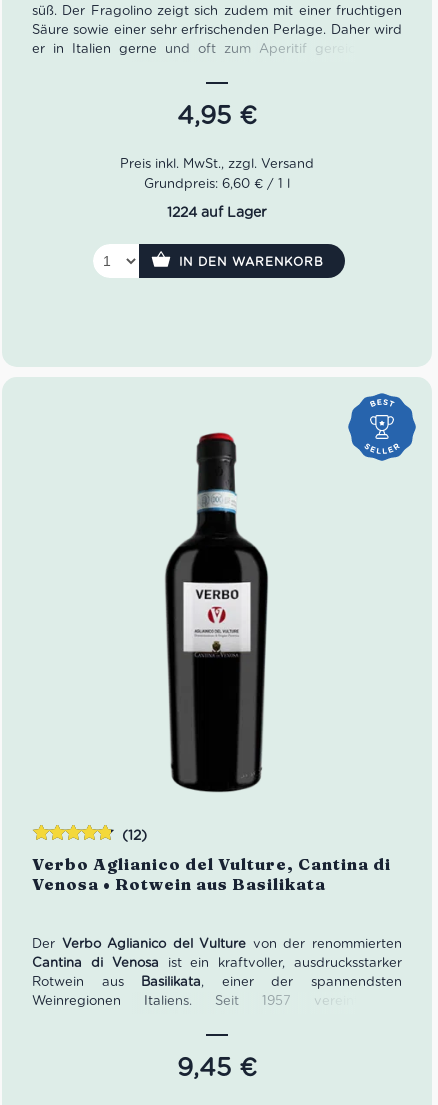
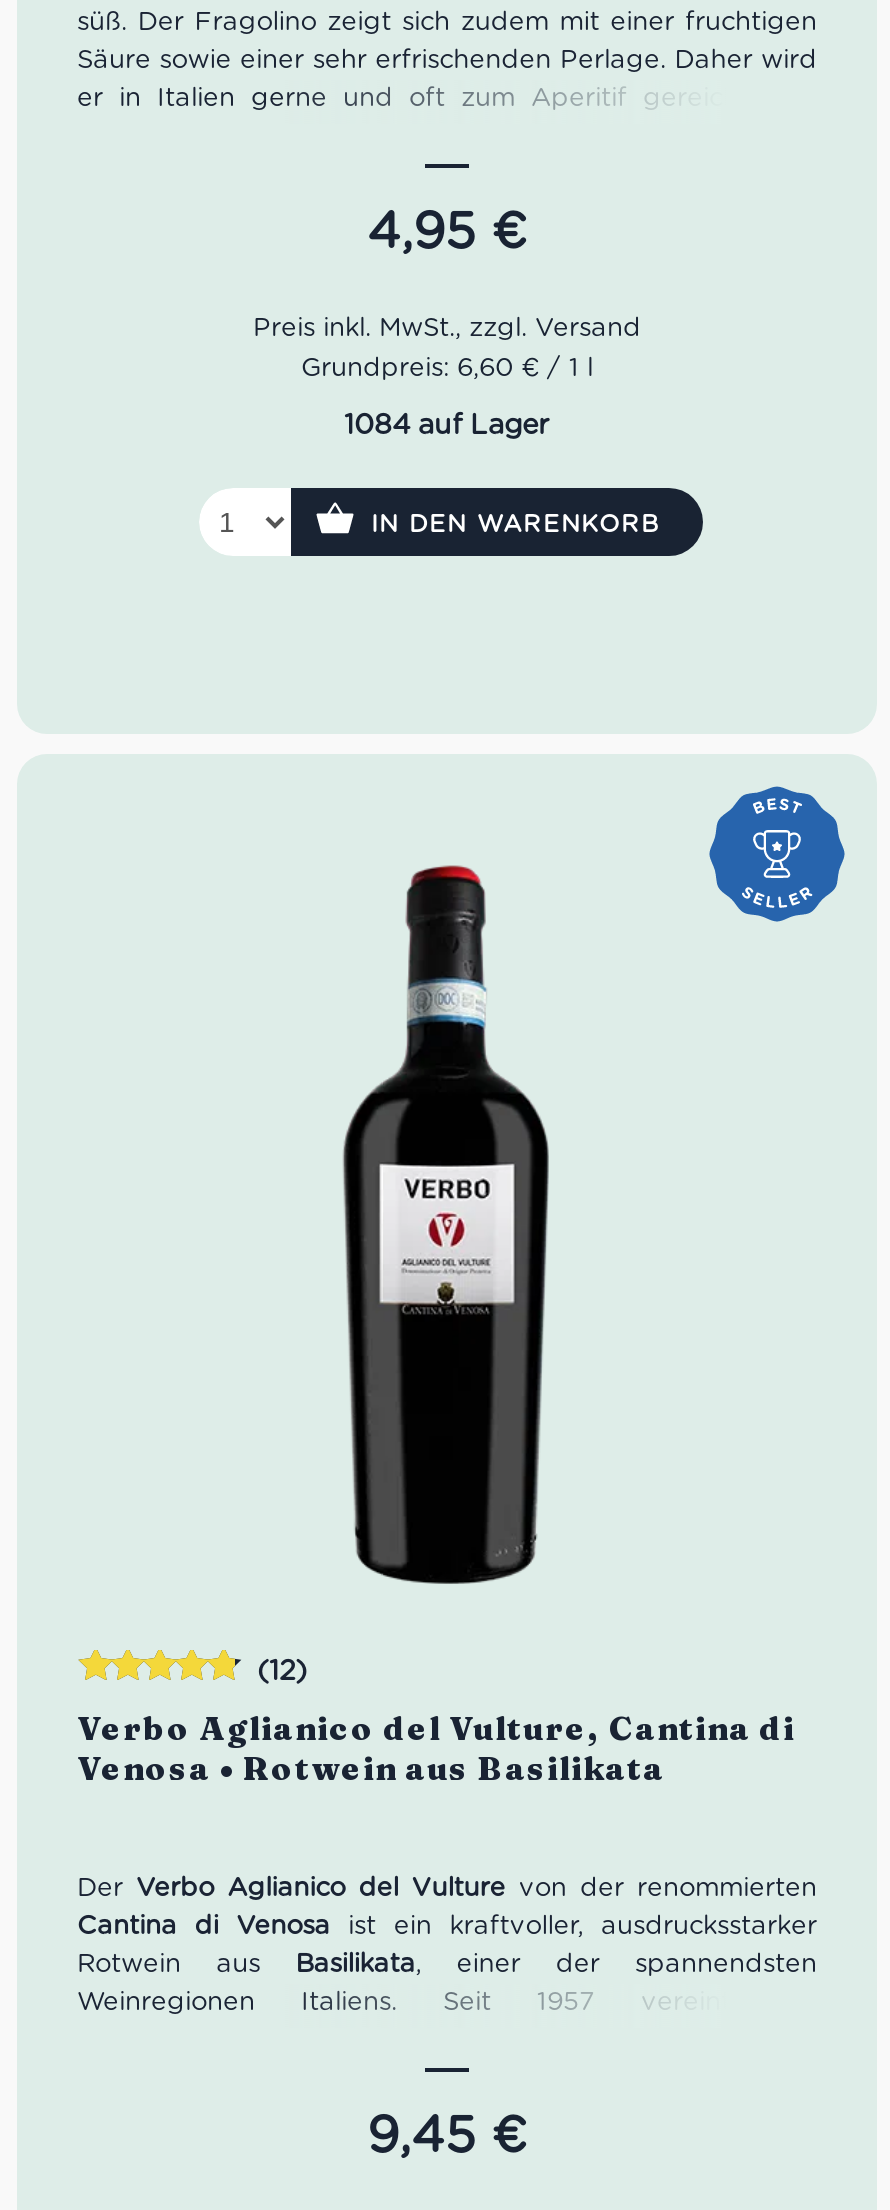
[167,204,267,220] 1224 auf Lager -> [344,407,550,439] 1084 auf Lager

